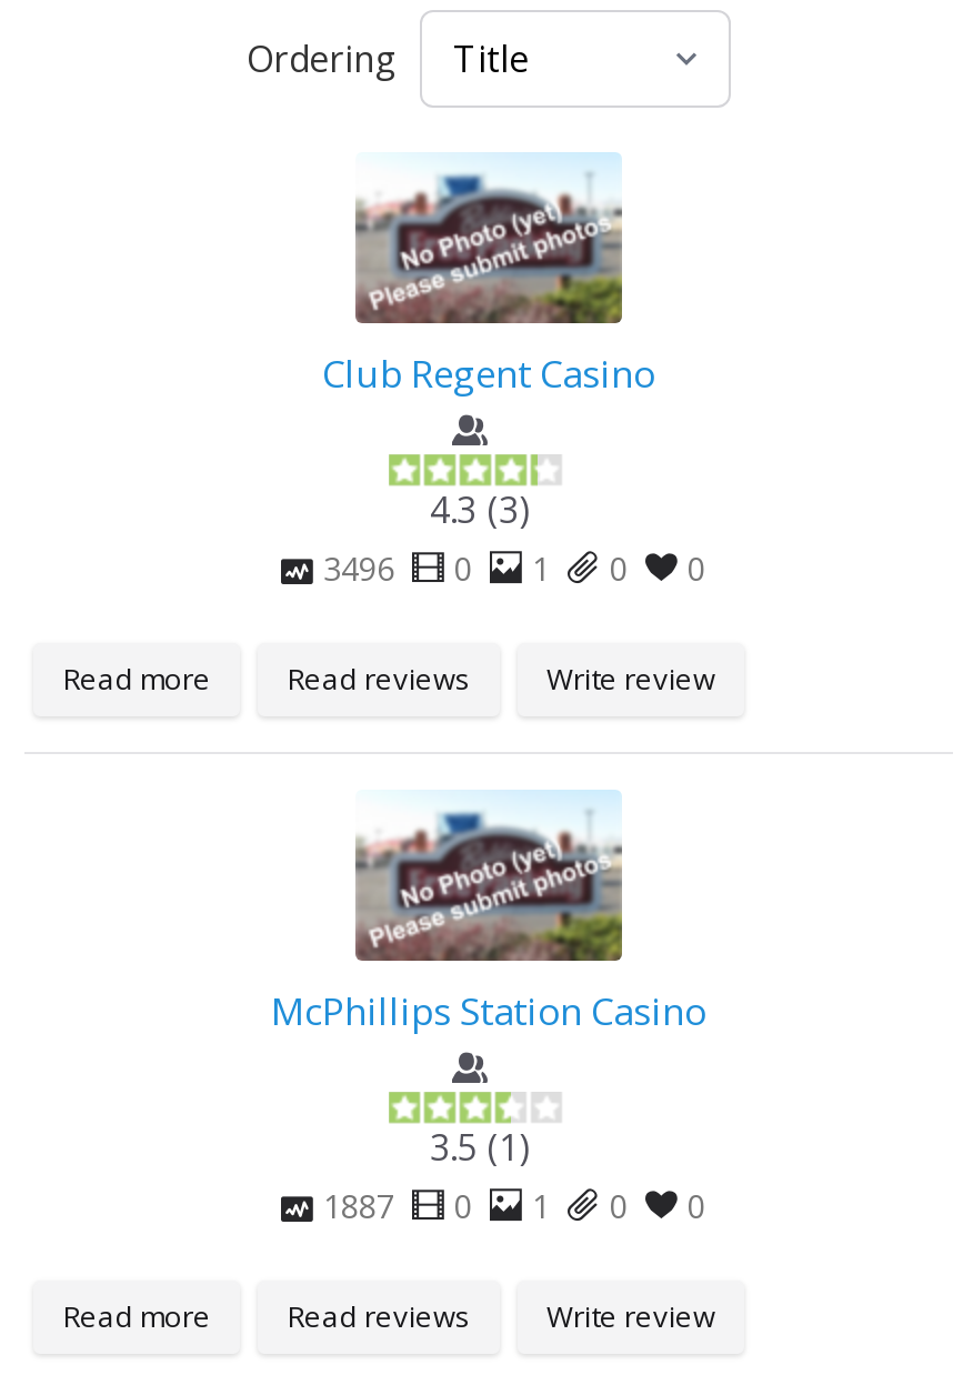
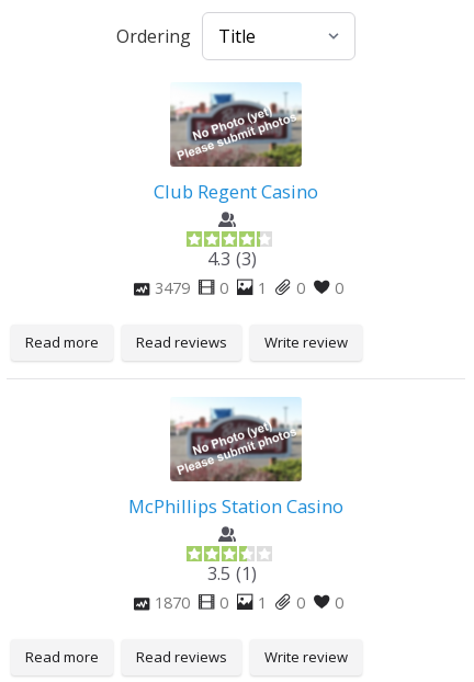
[323,547,705,589] 3496 0 1 0 0 -> [154,277,343,298] 3479 0 1 0 0
[323,1185,705,1227] 1887 0 1 0 0 -> [154,592,343,613] 1870 0 1 0 0

